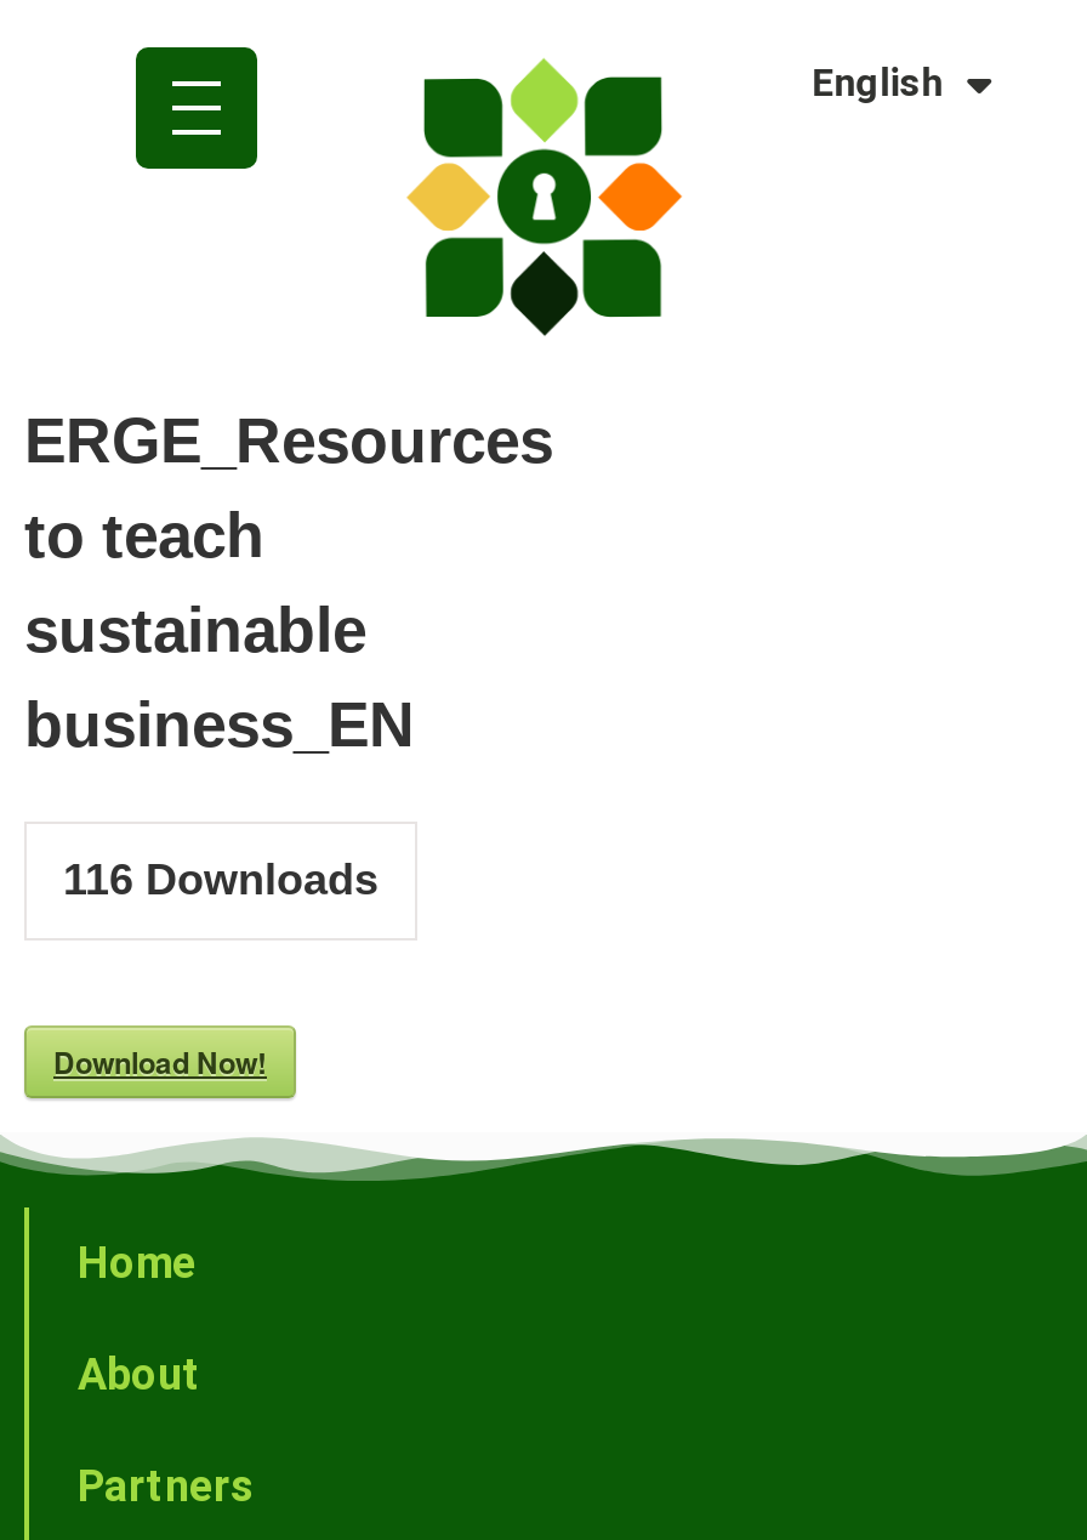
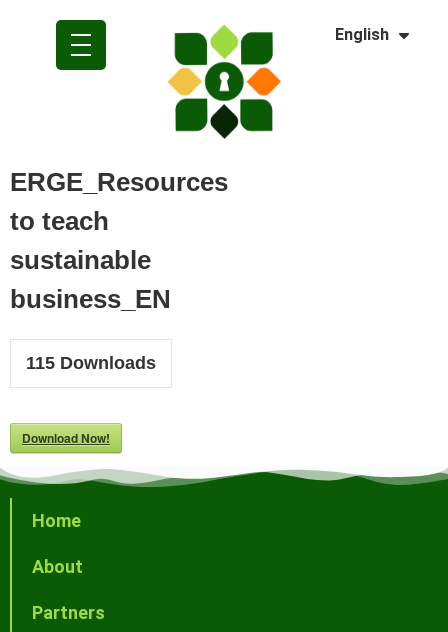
[63,855,379,903] 116 Downloads -> [26,353,156,373] 115 Downloads

